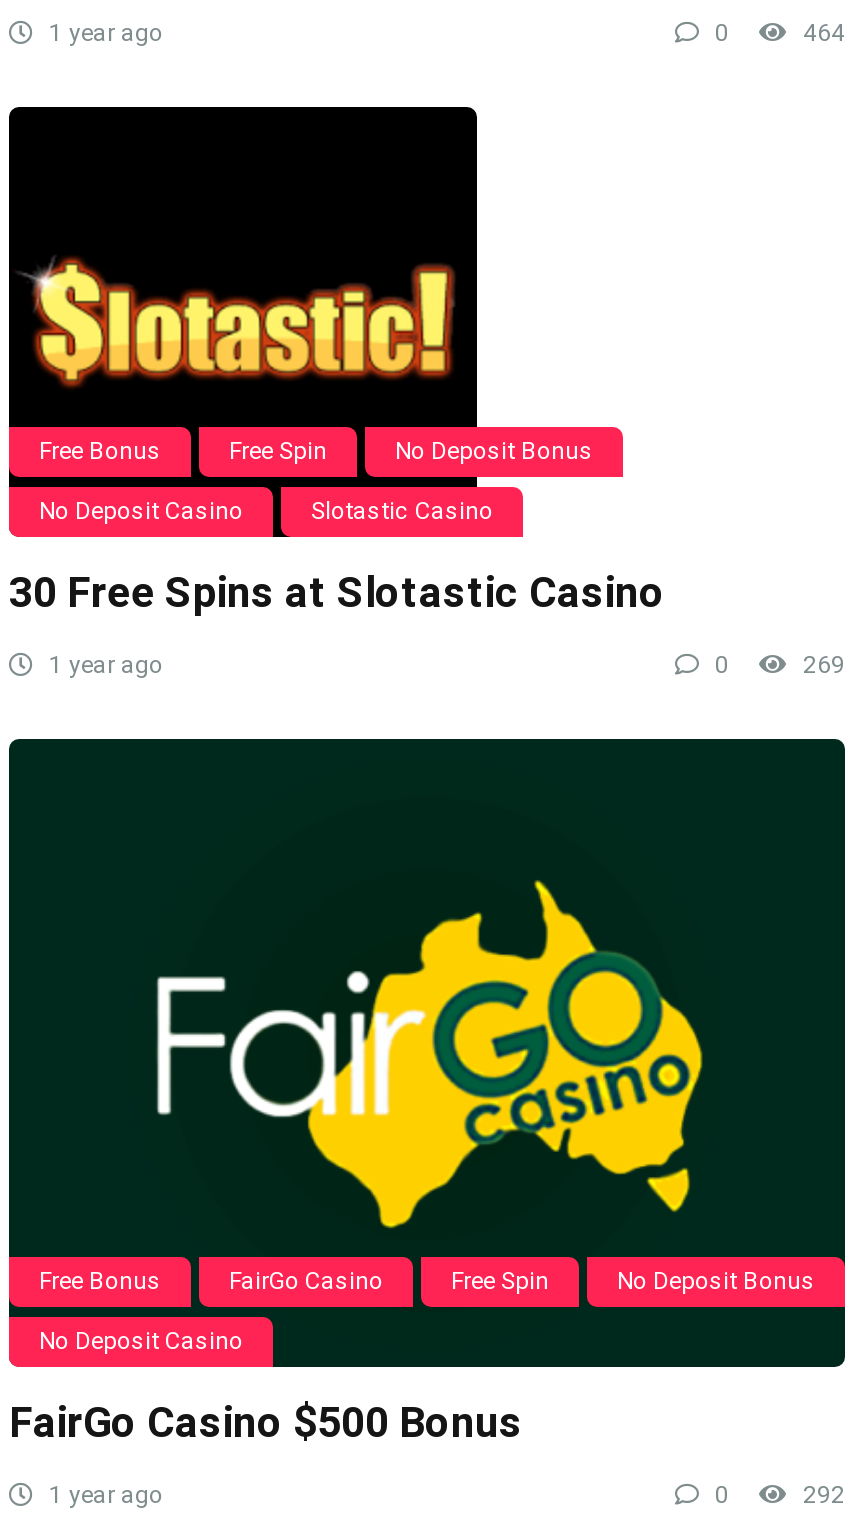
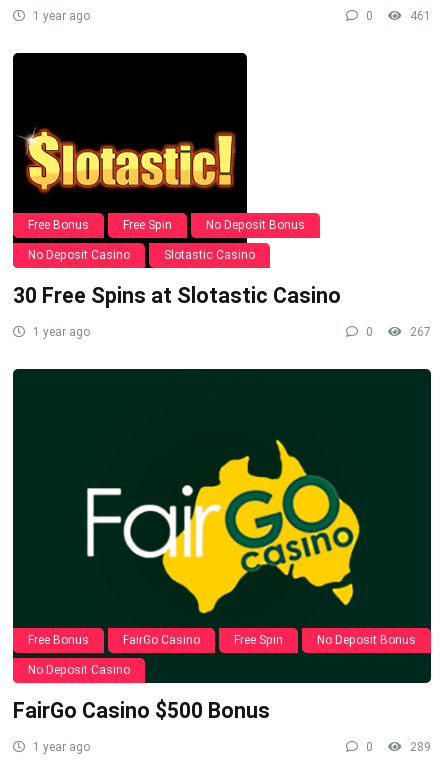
[797,19,845,47] 464 -> [407,9,431,23] 461
[797,651,845,679] 269 -> [407,325,431,339] 267
[797,1481,845,1509] 292 -> [407,740,431,754] 289

